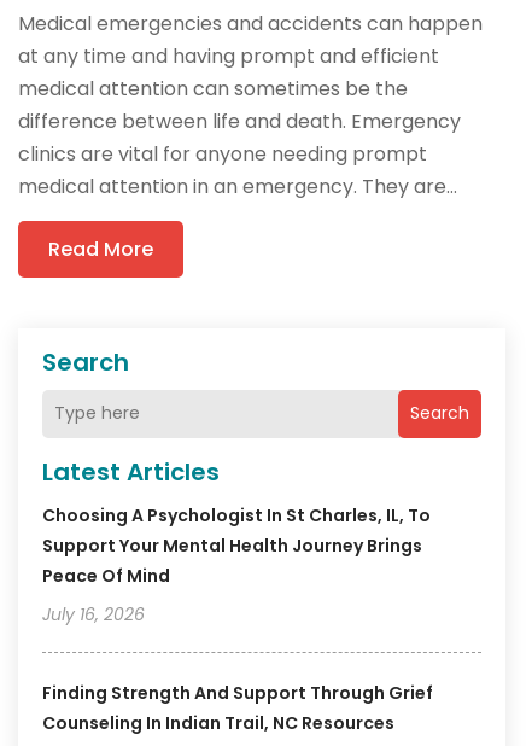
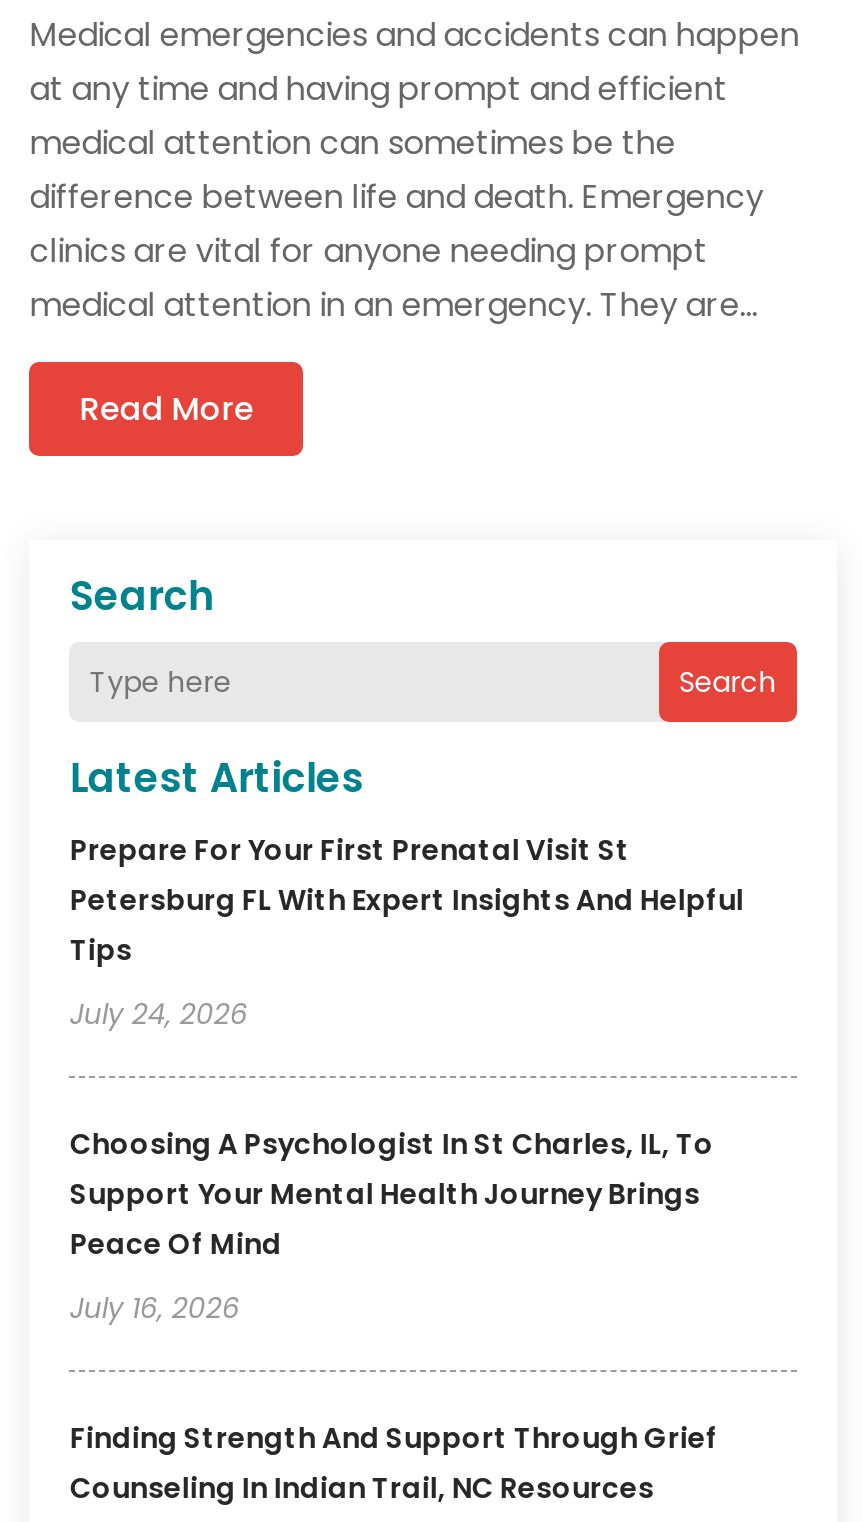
none -> [70,830,744,1034] Prepare For Your First Prenatal Visit St | Petersburg FL With Expert Insights And Helpful | Tips | July 24, 2026

